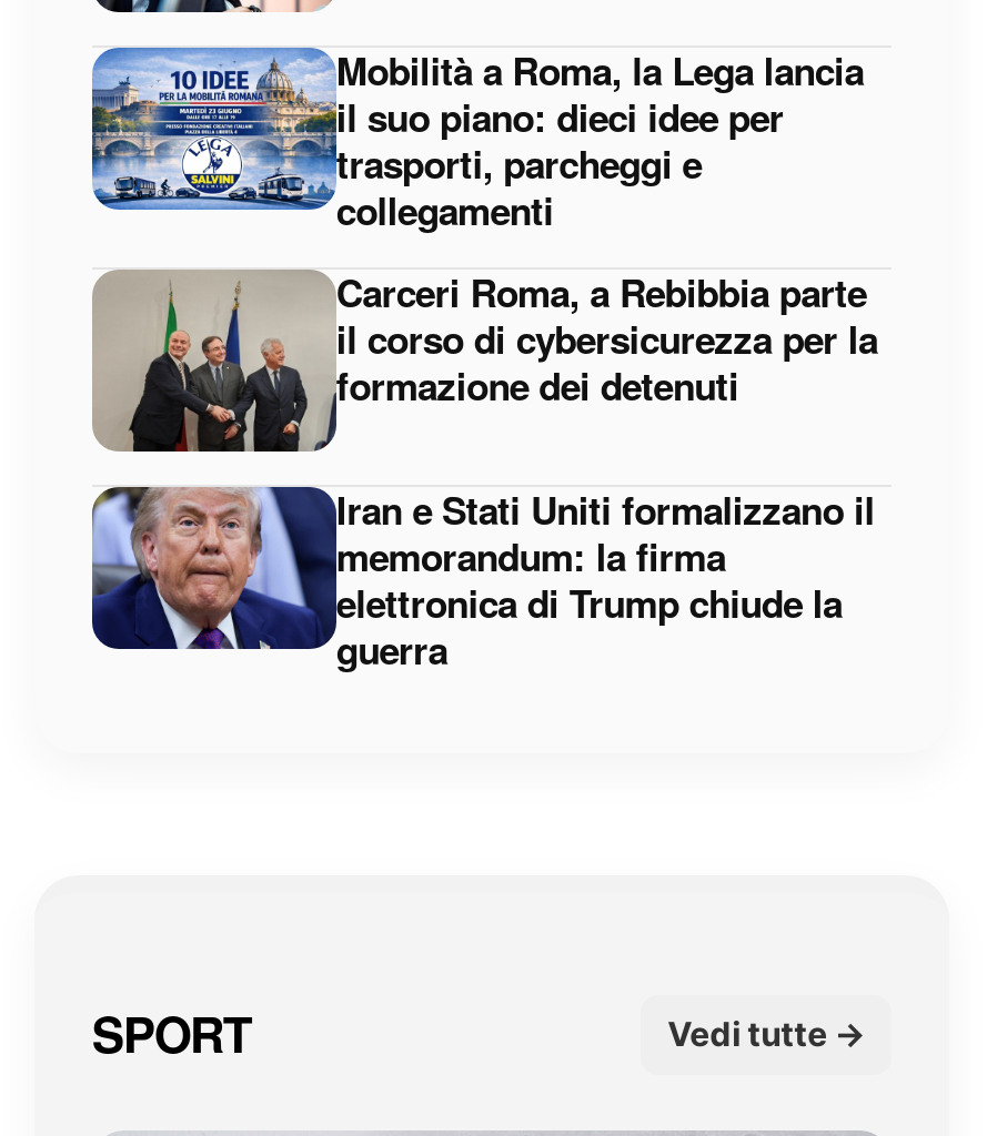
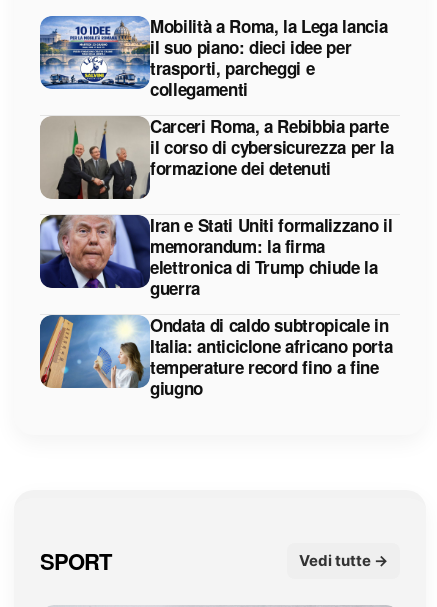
none -> [39,313,392,400] [image] | Ondata di caldo subtropicale in | Italia: anticiclone africano porta | temperature record fino a fine | giugno

